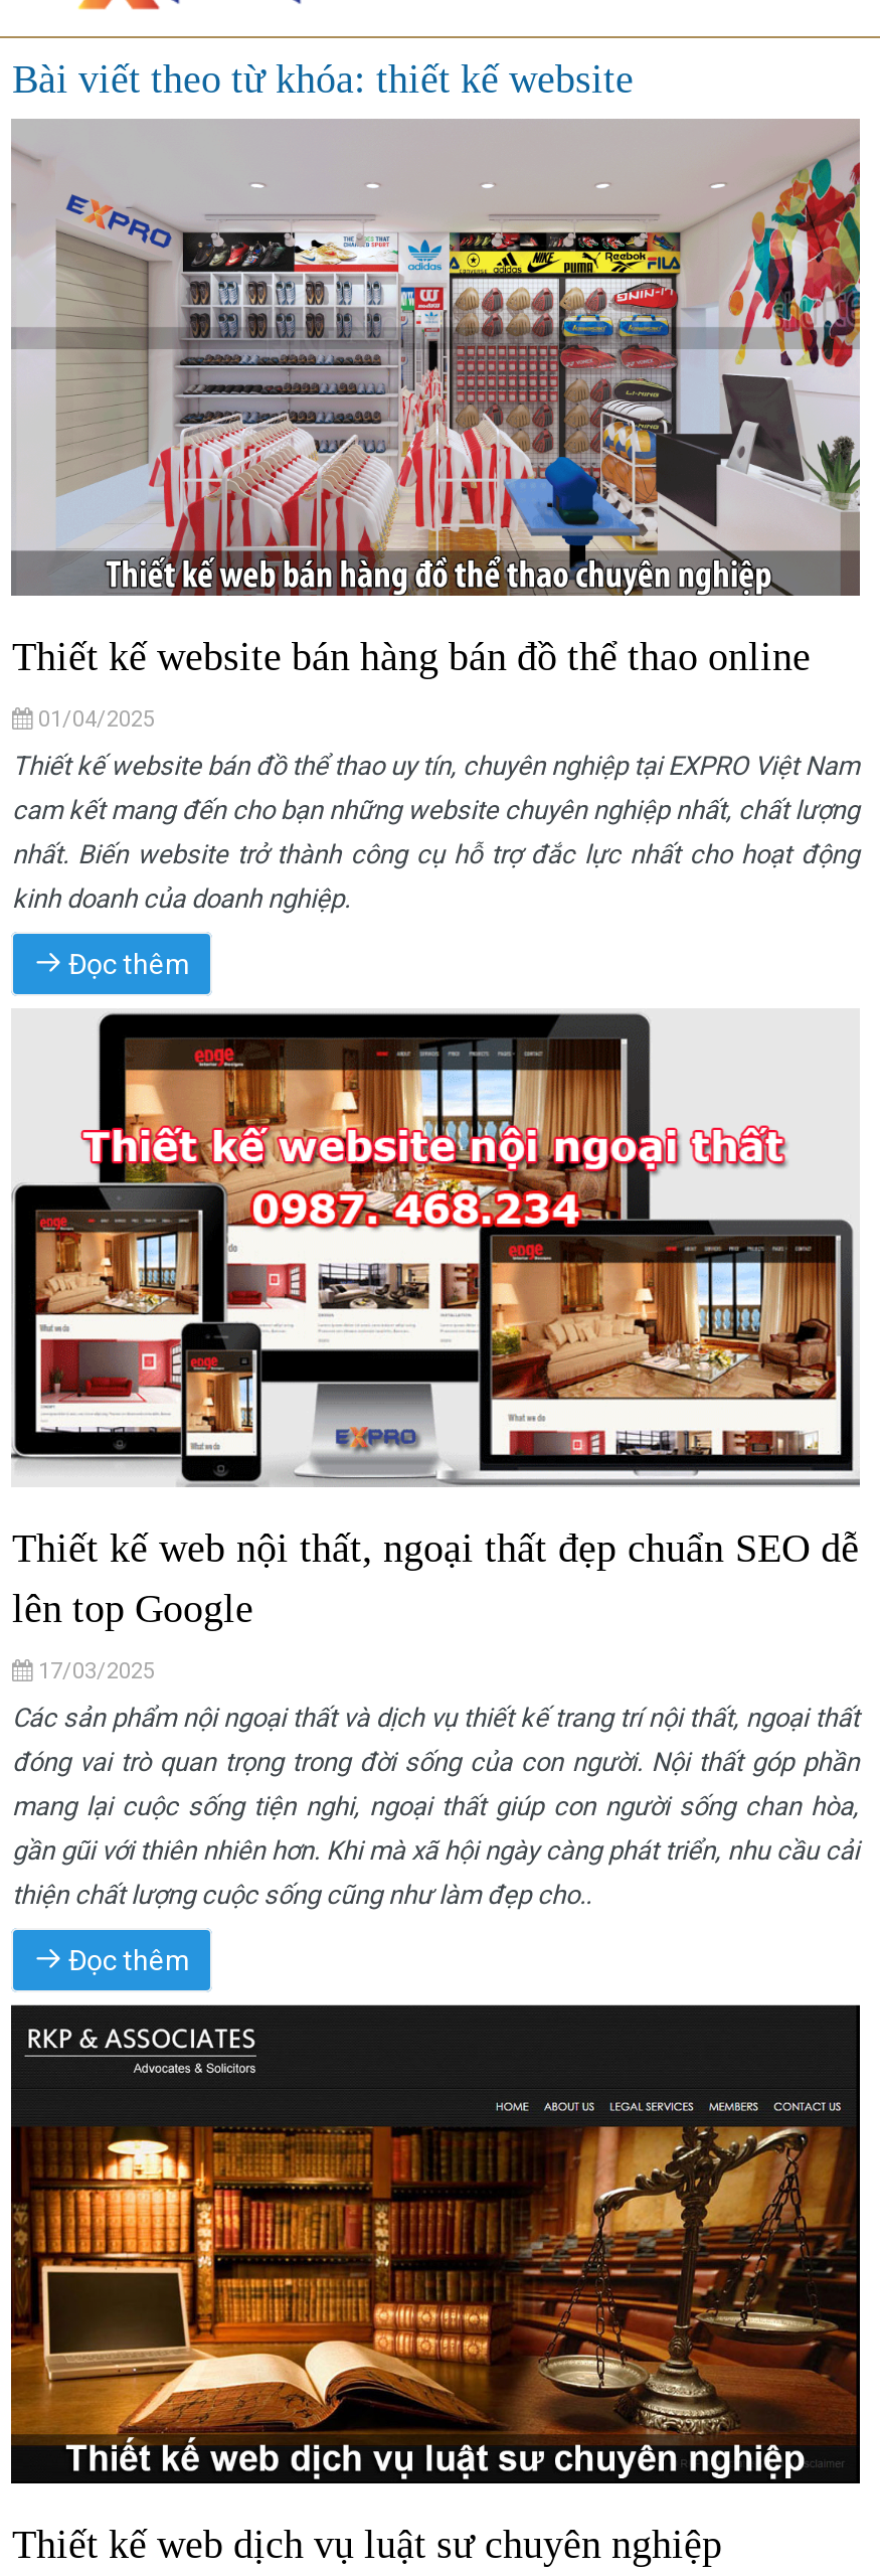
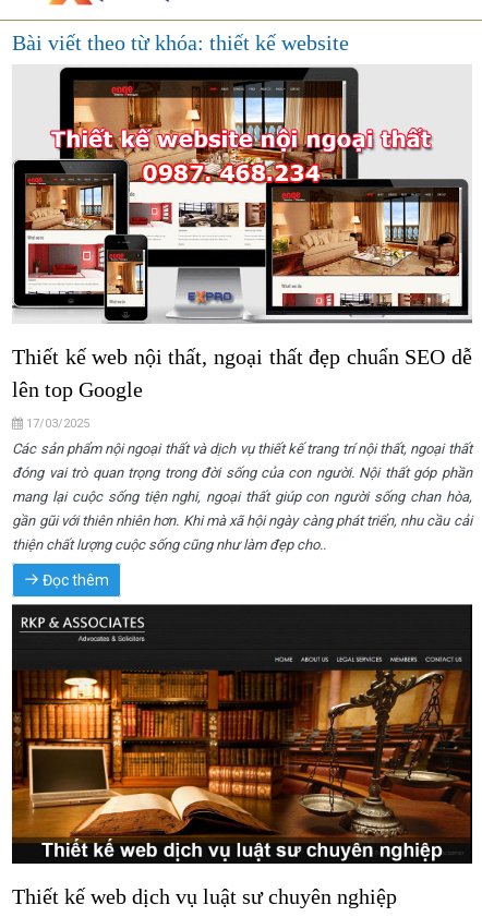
[11,119,862,980] [image] | Thiết kế website bán hàng bán đồ thể thao online | 01/04/2025 | Thiết kế website bán đồ thể thao uy tín, chuyên nghiệp tại EXPRO Việt Nam | cam kết mang đến cho bạn những website chuyên nghiệp nhất, chất lượng | nhất. Biến website trở thành công cụ hỗ trợ đắc lực nhất cho hoạt động | kinh doanh của doanh nghiệp. | Đọc thêm -> none

